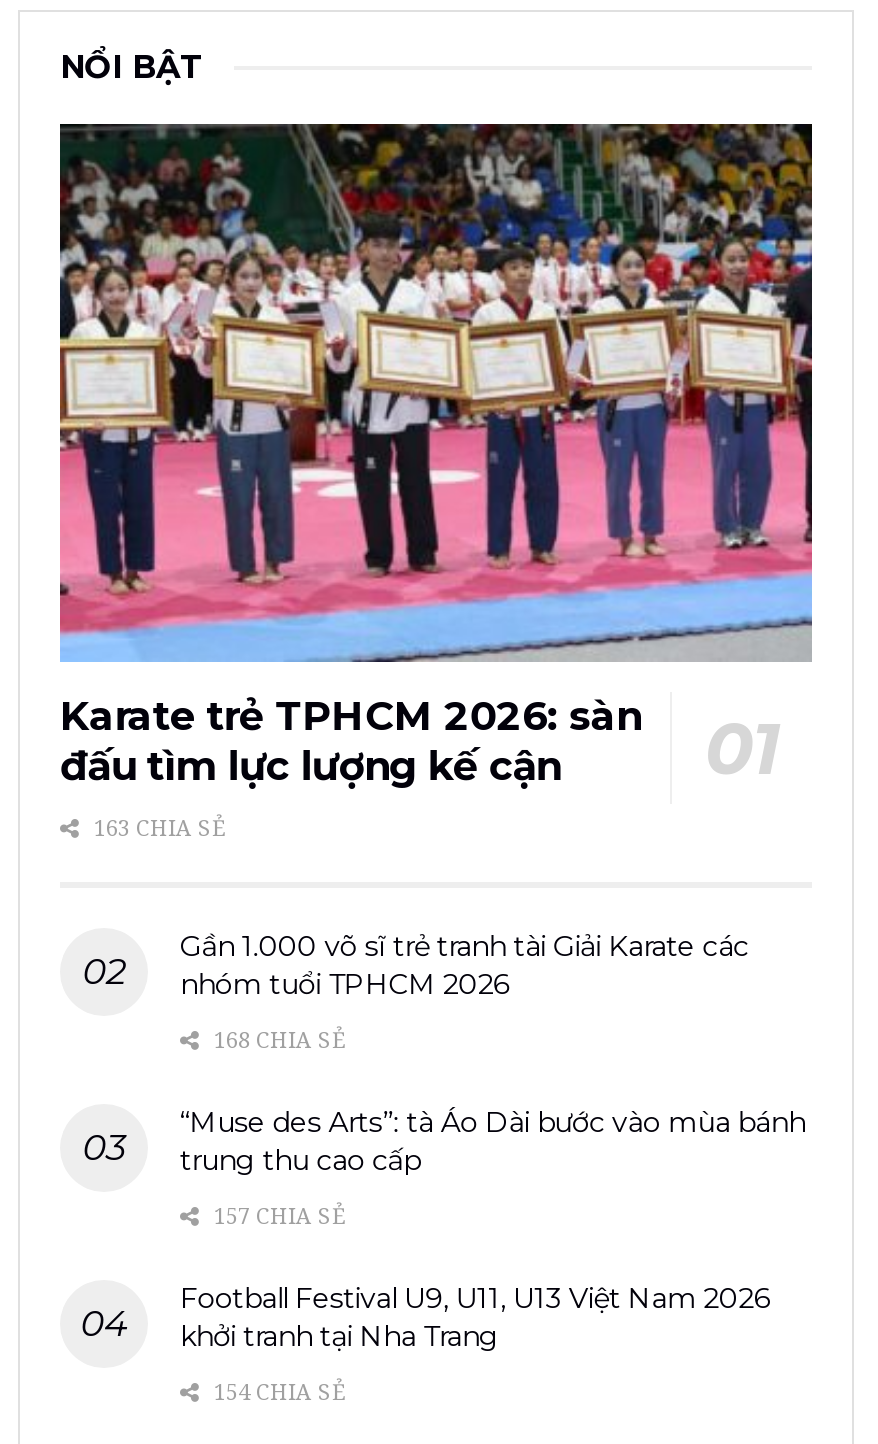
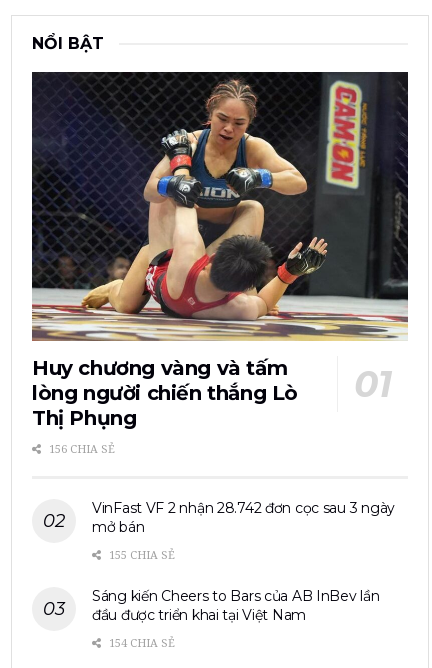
[58,122,814,1354] [image] | Karate trẻ TPHCM 2026: sàn | đấu tìm lực lượng kế cận | 163 CHIA SẺ | Gần 1.000 võ sĩ trẻ tranh tài Giải Karate các | nhóm tuổi TPHCM 2026 | 168 CHIA SẺ | “Muse des Arts”: tà Áo Dài bước vào mùa bánh | trung thu cao cấp | 157 CHIA SẺ | Football Festival U9, U11, U13 Việt Nam 2026 | khởi tranh tại Nha Trang -> [31,71,409,624] [image] | Huy chương vàng và tấm | lòng người chiến thắng Lò | Thị Phụng | 156 CHIA SẺ | VinFast VF 2 nhận 28.742 đơn cọc sau 3 ngày | mở bán | 155 CHIA SẺ | Sáng kiến Cheers to Bars của AB InBev lần | đầu được triển khai tại Việt Nam

